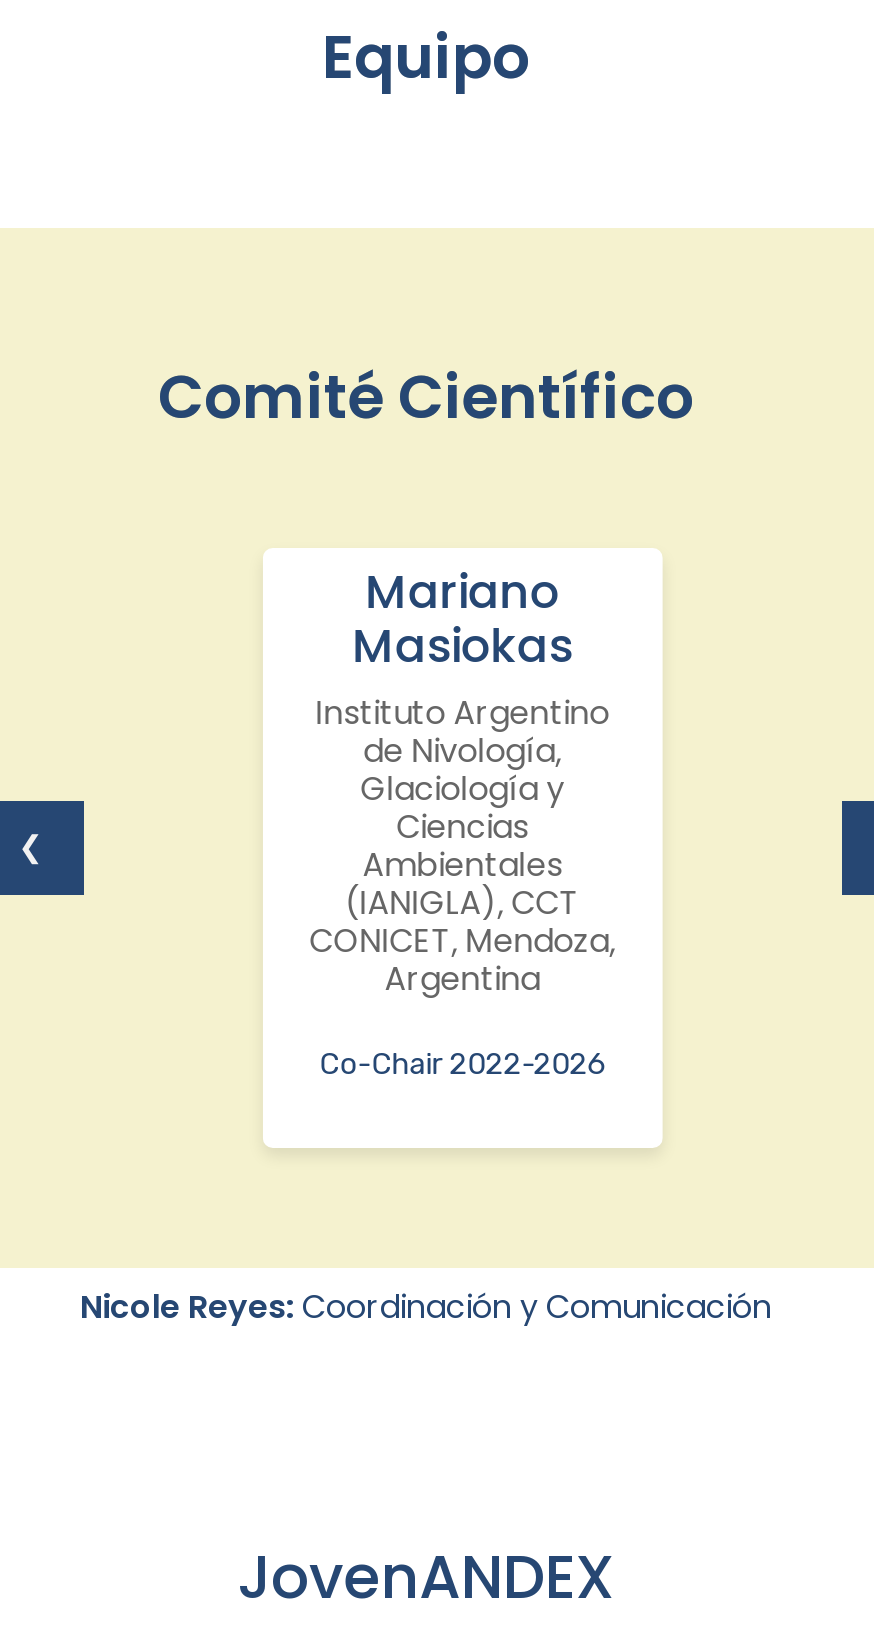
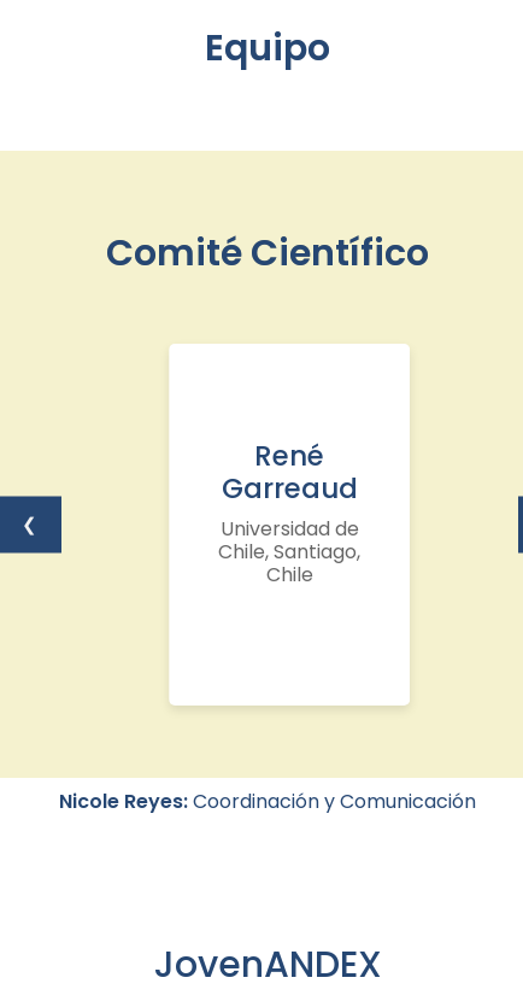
[310,559,616,1081] Mariano | Masiokas | Instituto Argentino | de Nivología, | Glaciología y | Ciencias | Ambientales | (IANIGLA), CCT | CONICET, Mendoza, | Argentina | Co-Chair 2022-2026 -> [218,436,361,588] René | Garreaud | Universidad de | Chile, Santiago, | Chile

